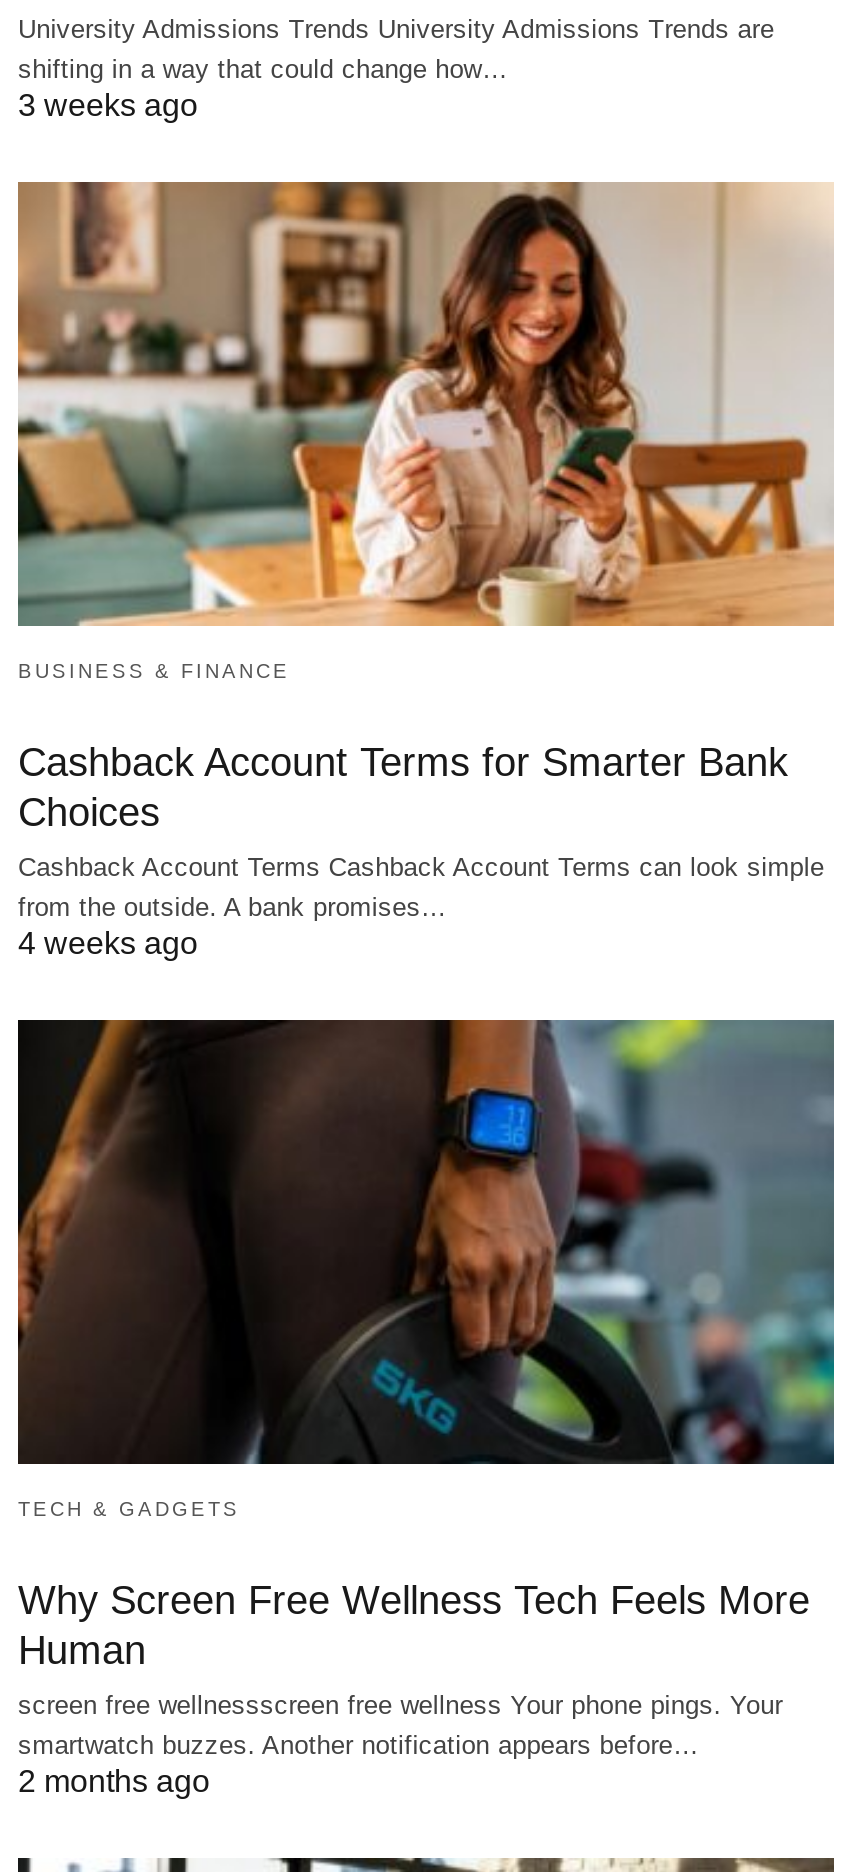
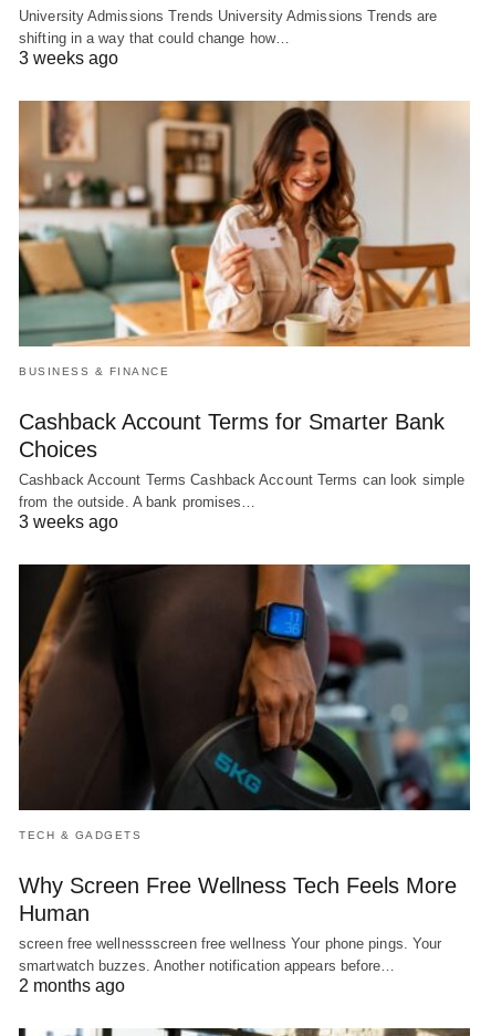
[18,926,198,960] 4 weeks ago -> [19,512,118,531] 3 weeks ago

